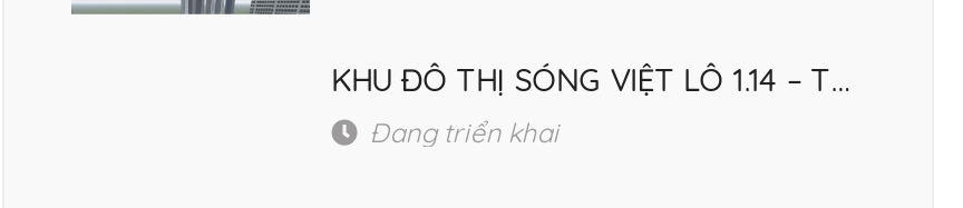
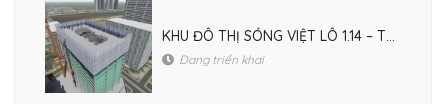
none -> [44,6,153,94] [image]

